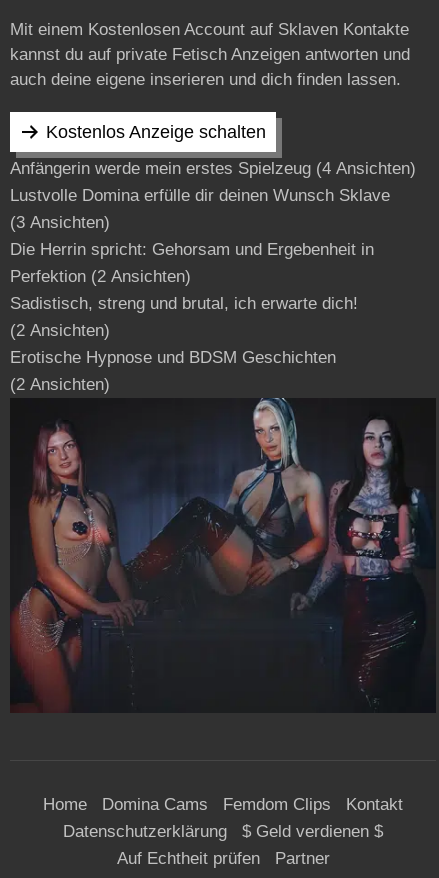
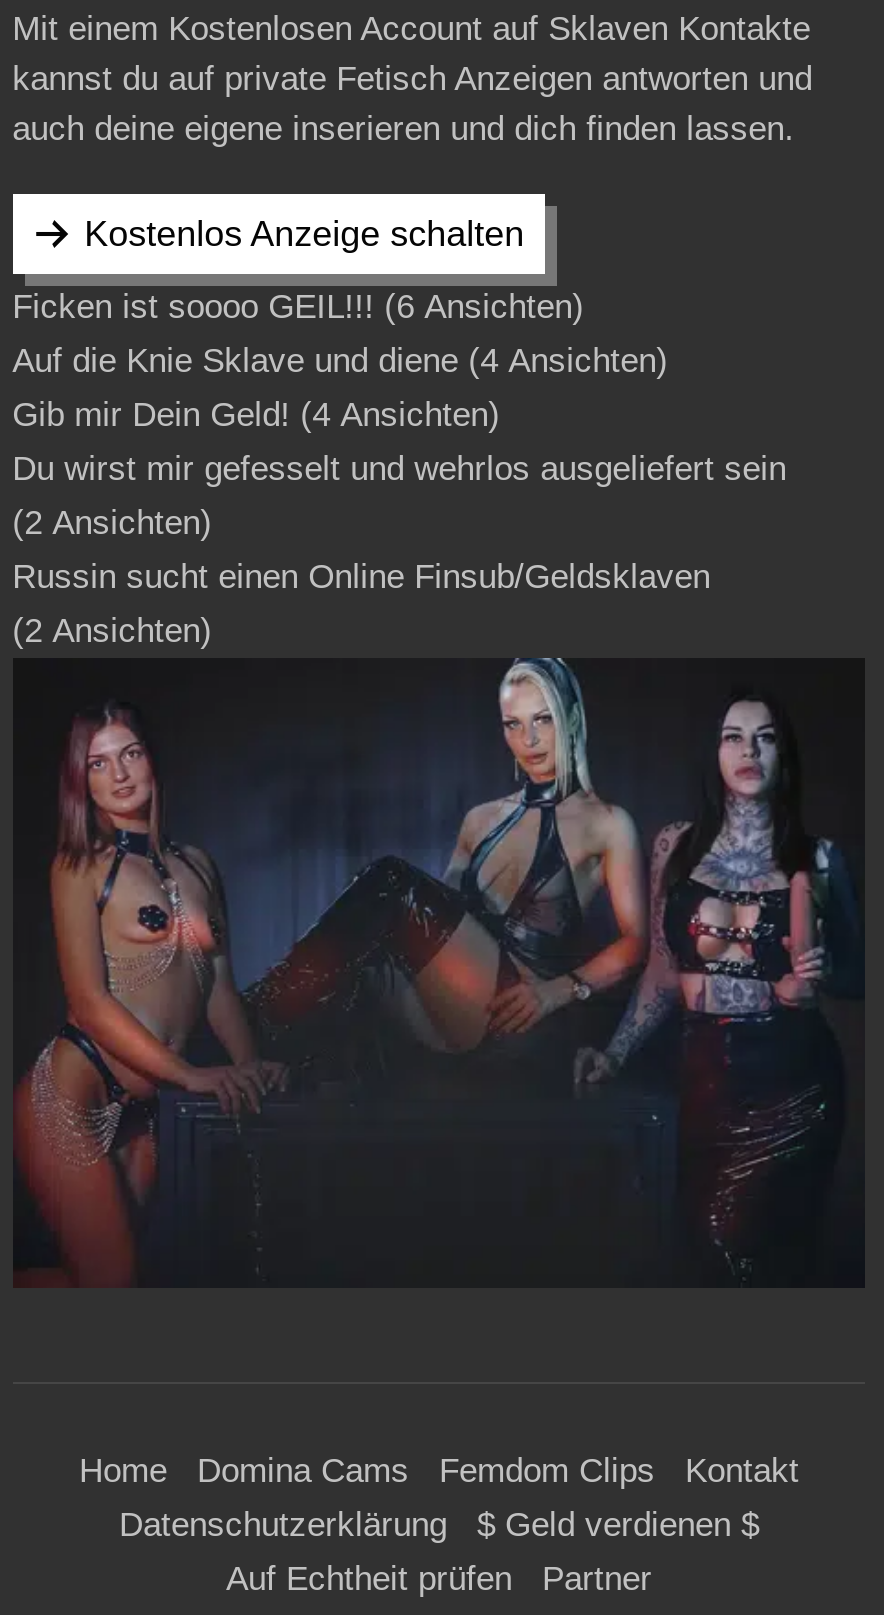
[10,159,416,313] Anfängerin werde mein erstes Spielzeug (4 Ansichten) | Lustvolle Domina erfülle dir deinen Wunsch Sklave | (3 Ansichten) | Die Herrin spricht: Gehorsam und Ergebenheit in | Perfektion (2 Ansichten) | Sadistisch, streng und brutal, ich erwarte dich! -> [12,288,786,488] Ficken ist soooo GEIL!!!(6 Ansichten) | Auf die Knie Sklave und diene (4 Ansichten) | Gib mir Dein Geld! (4 Ansichten) | Du wirst mir gefesselt und wehrlos ausgeliefert sein
[10,348,336,367] Erotische Hypnose und BDSM Geschichten -> [12,558,710,596] Russin sucht einen Online Finsub/Geldsklaven

